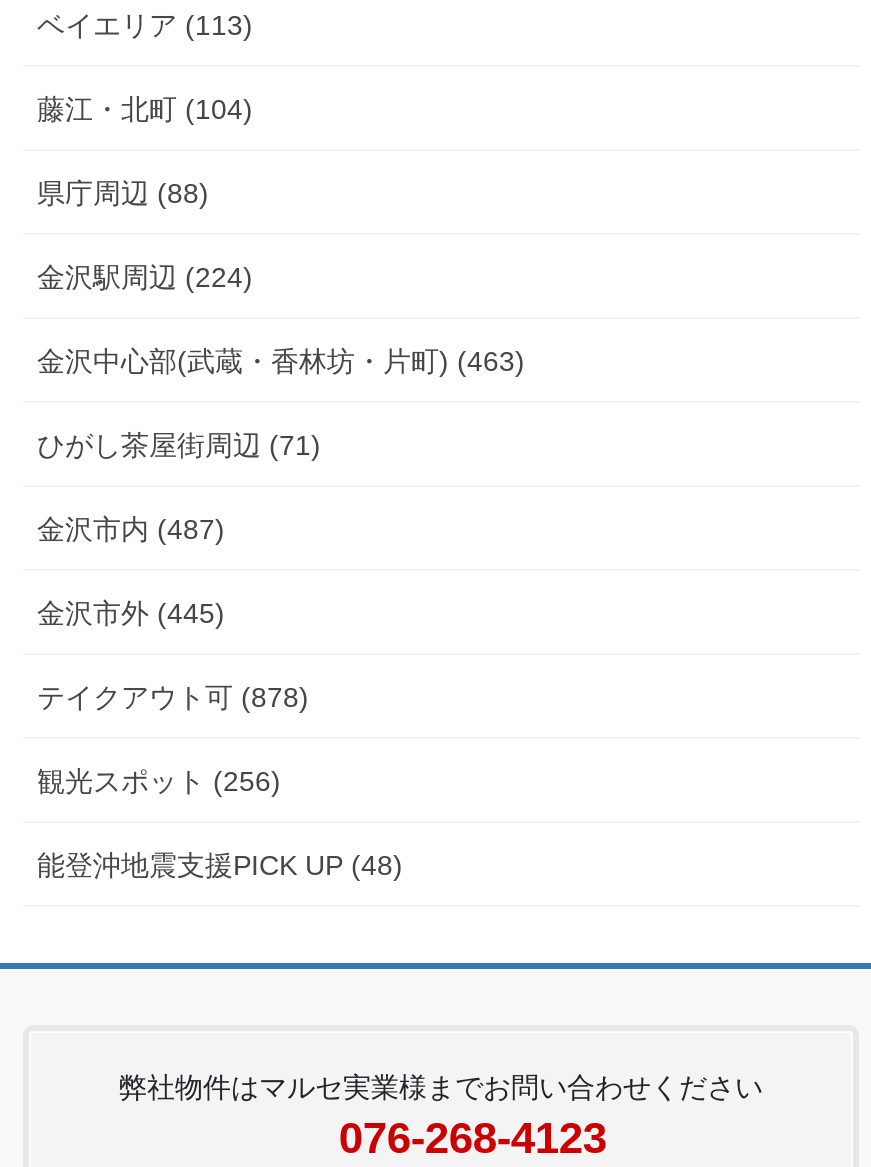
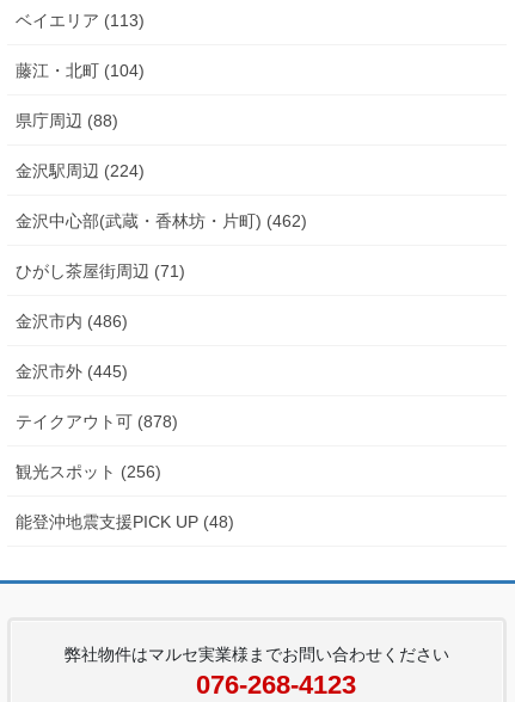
[37,346,525,378] 金沢中心部(武蔵・香林坊・片町) (463) -> [16,212,307,231] 金沢中心部(武蔵・香林坊・片町) (462)
[37,514,225,546] 金沢市内 (487) -> [16,312,128,331] 金沢市内 (486)

